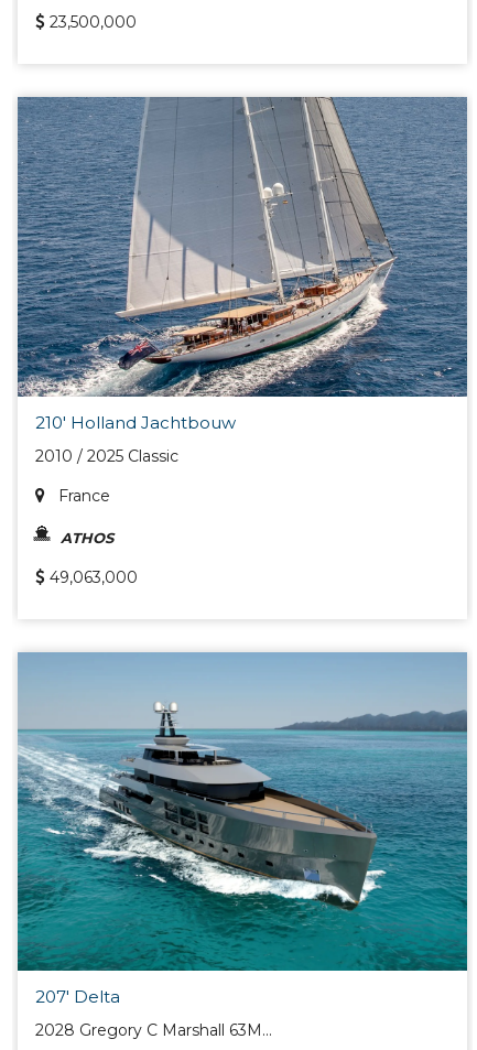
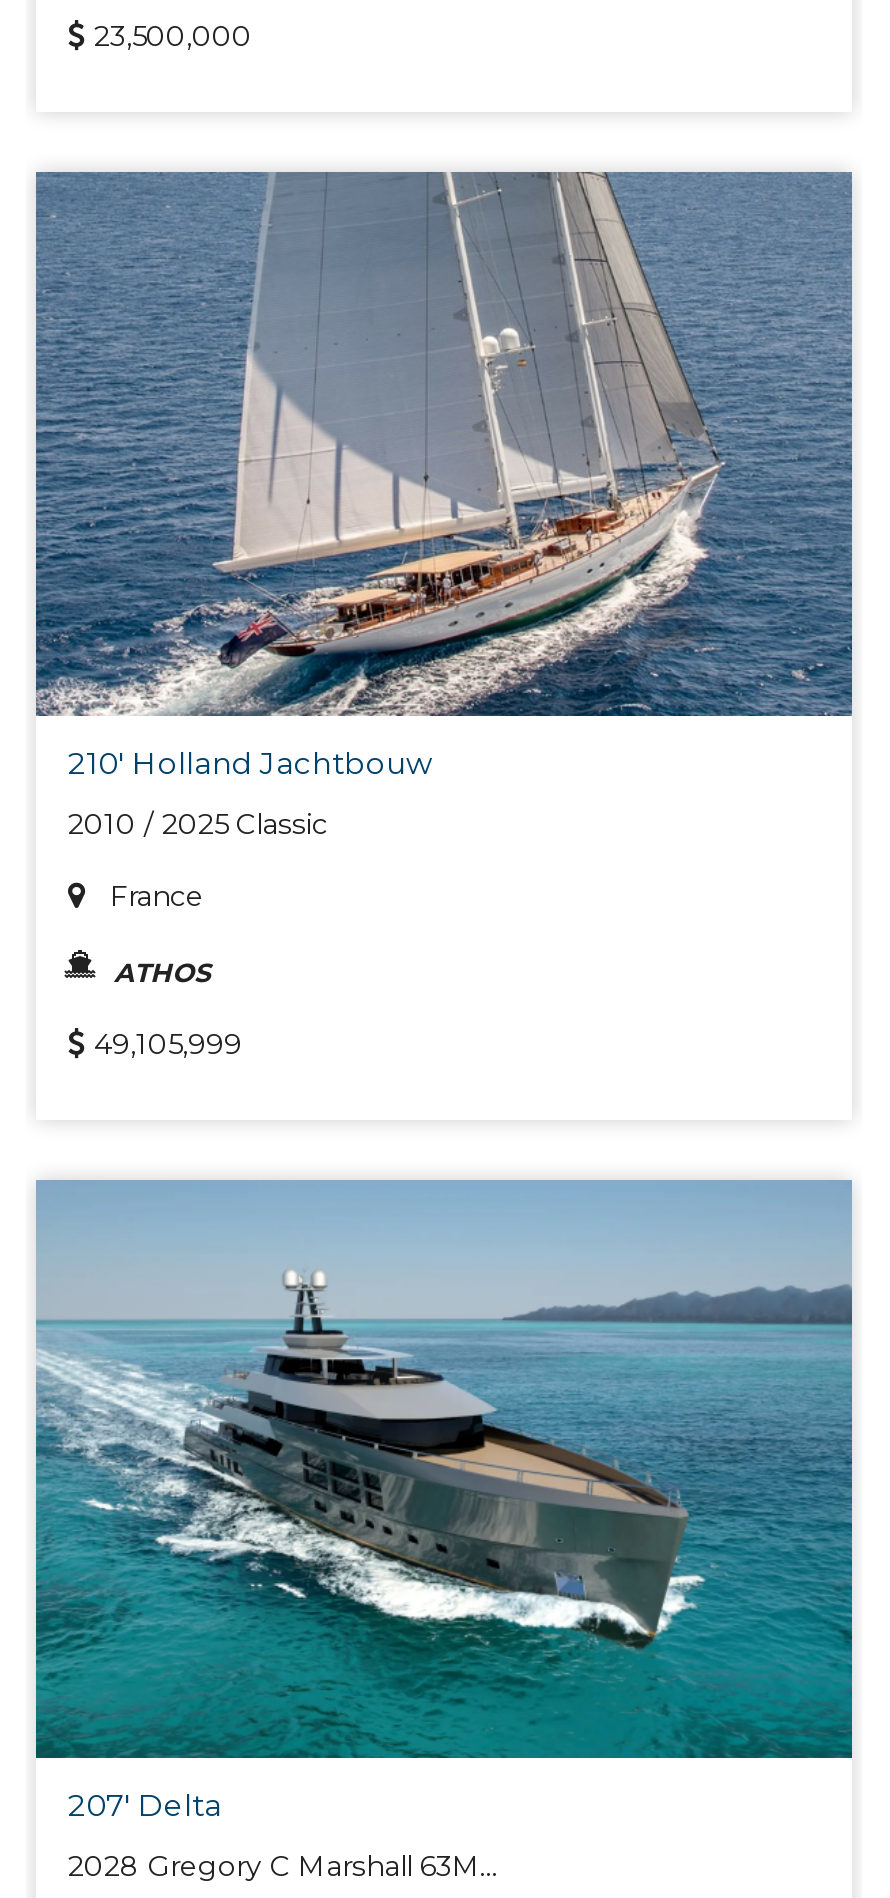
[45,567,138,587] 49,063,000 -> [86,1026,242,1062] 49,105,999

